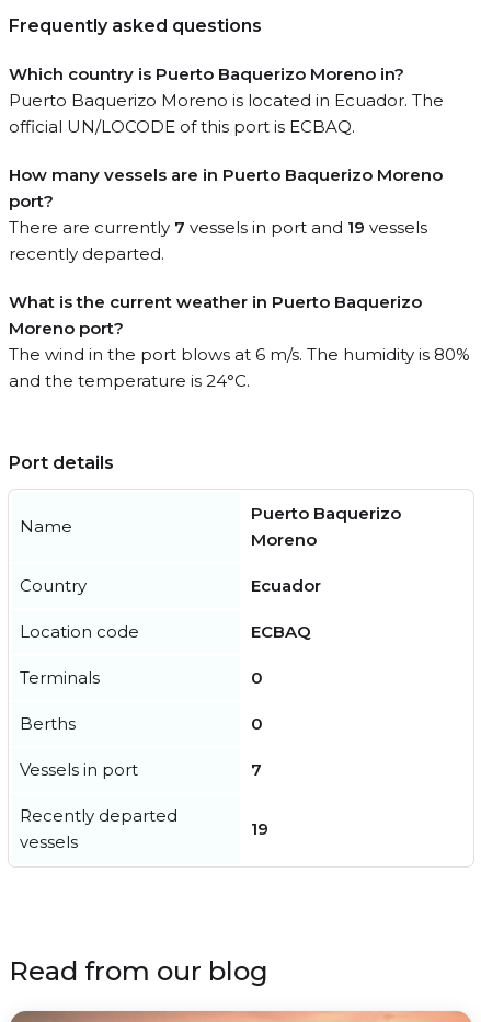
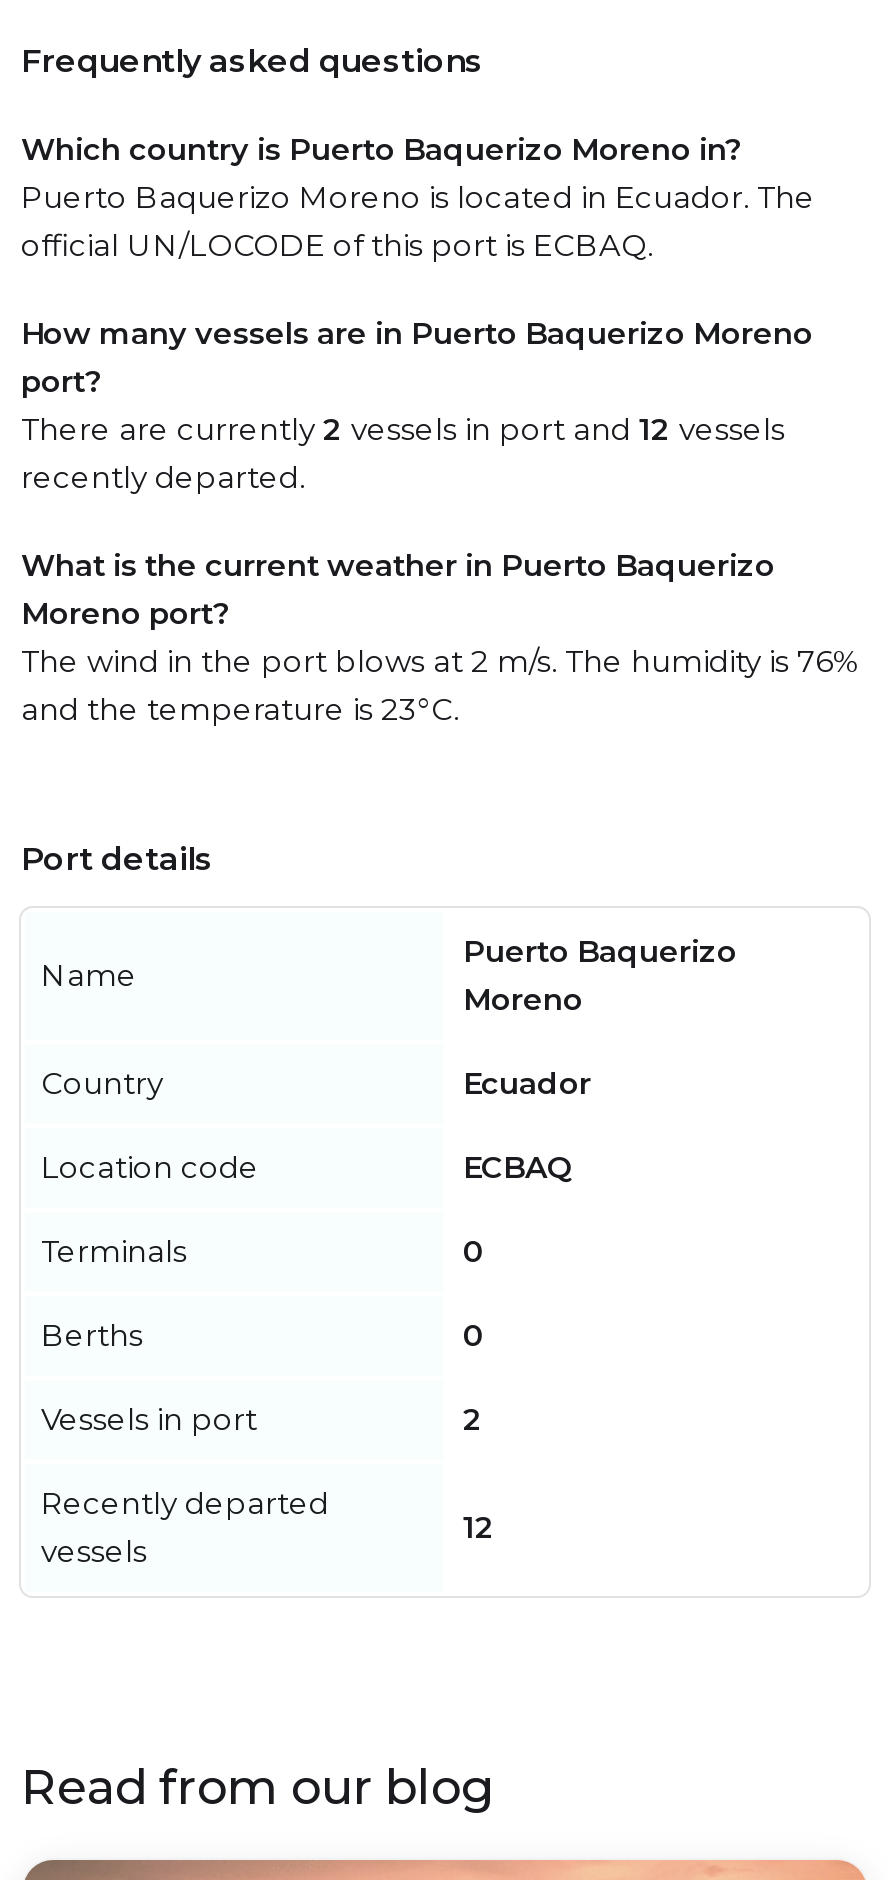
[9,217,427,238] There are currently 7 vessels in port and 19 vessels -> [21,410,785,448] There are currently 2 vessels in port and 12 vessels
[9,344,470,391] The wind in the port blows at 6 m/s. The humidity is 80% | and the temperature is 24°C. -> [21,642,859,728] The wind in the port blows at 2 m/s. The humidity is 76% | and the temperature is 23°C.
[251,759,262,780] 7 -> [463,1400,483,1438] 2
[251,818,268,839] 19 -> [463,1508,495,1546] 12

